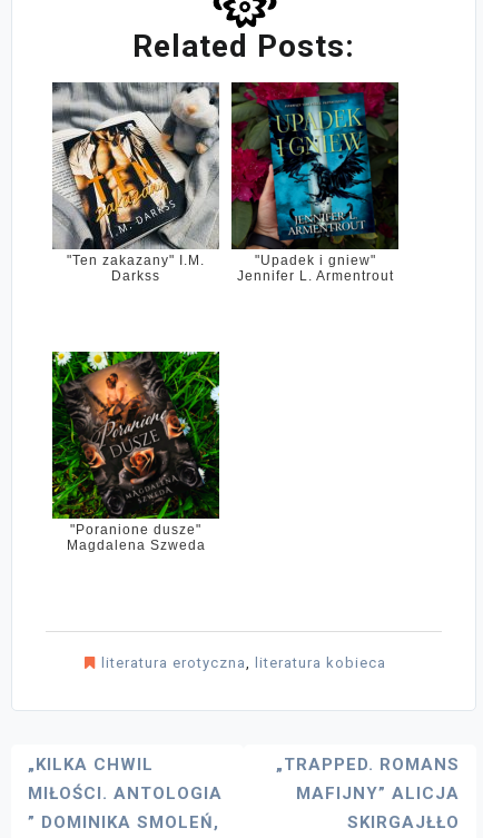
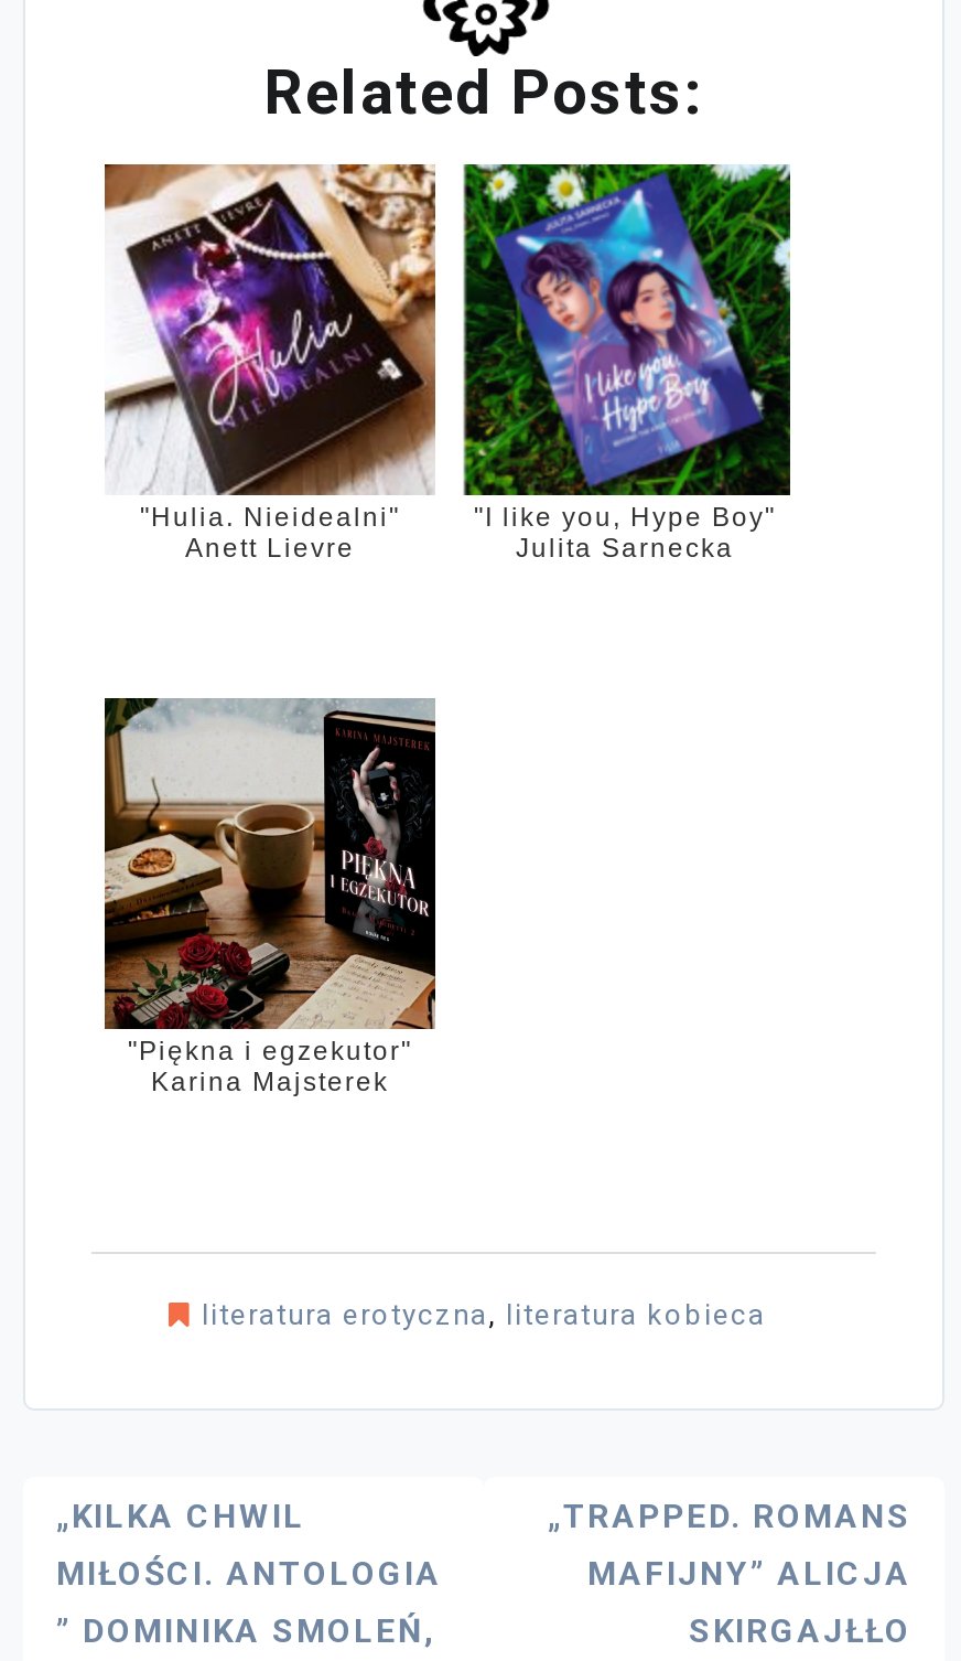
[51,81,219,284] [image] | "Ten zakazany" I.M. | Darkss -> [105,161,438,563] [image] | "Hulia. Nieidealni" | Anett Lievre
[230,81,400,284] [image] | "Upadek i gniew" | Jennifer L. Armentrout -> [460,161,792,563] [image] | "I like you, Hype Boy" | Julita Sarnecka
[51,351,220,553] [image] | "Poranione dusze" | Magdalena Szweda -> [102,695,438,1097] [image] | "Piękna i egzekutor" | Karina Majsterek

